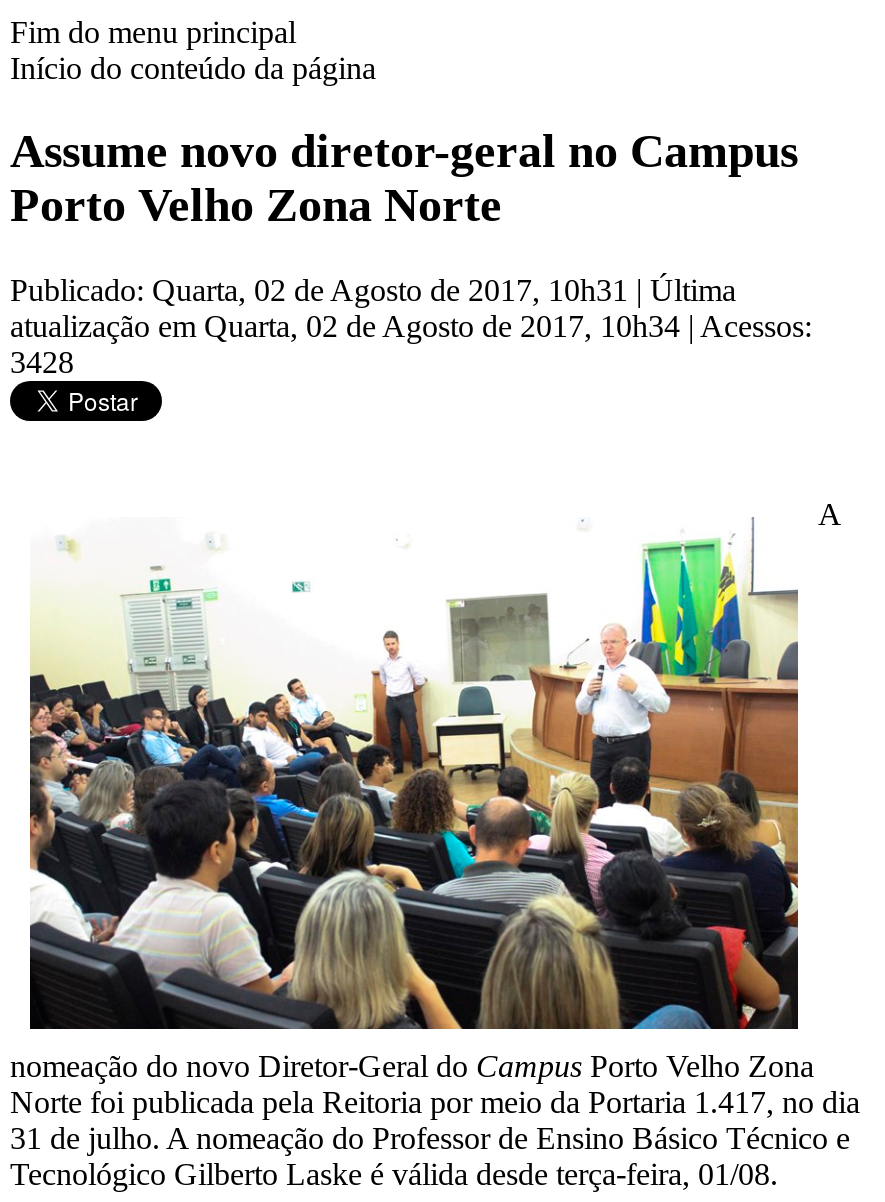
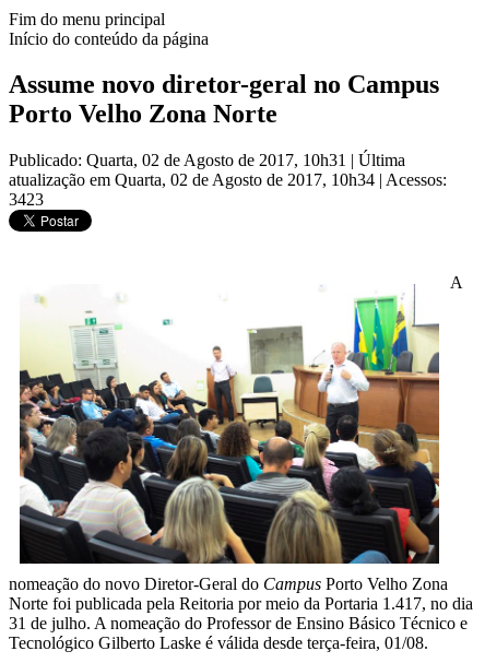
[10,346,74,380] 3428 -> [9,190,44,209] 3423

